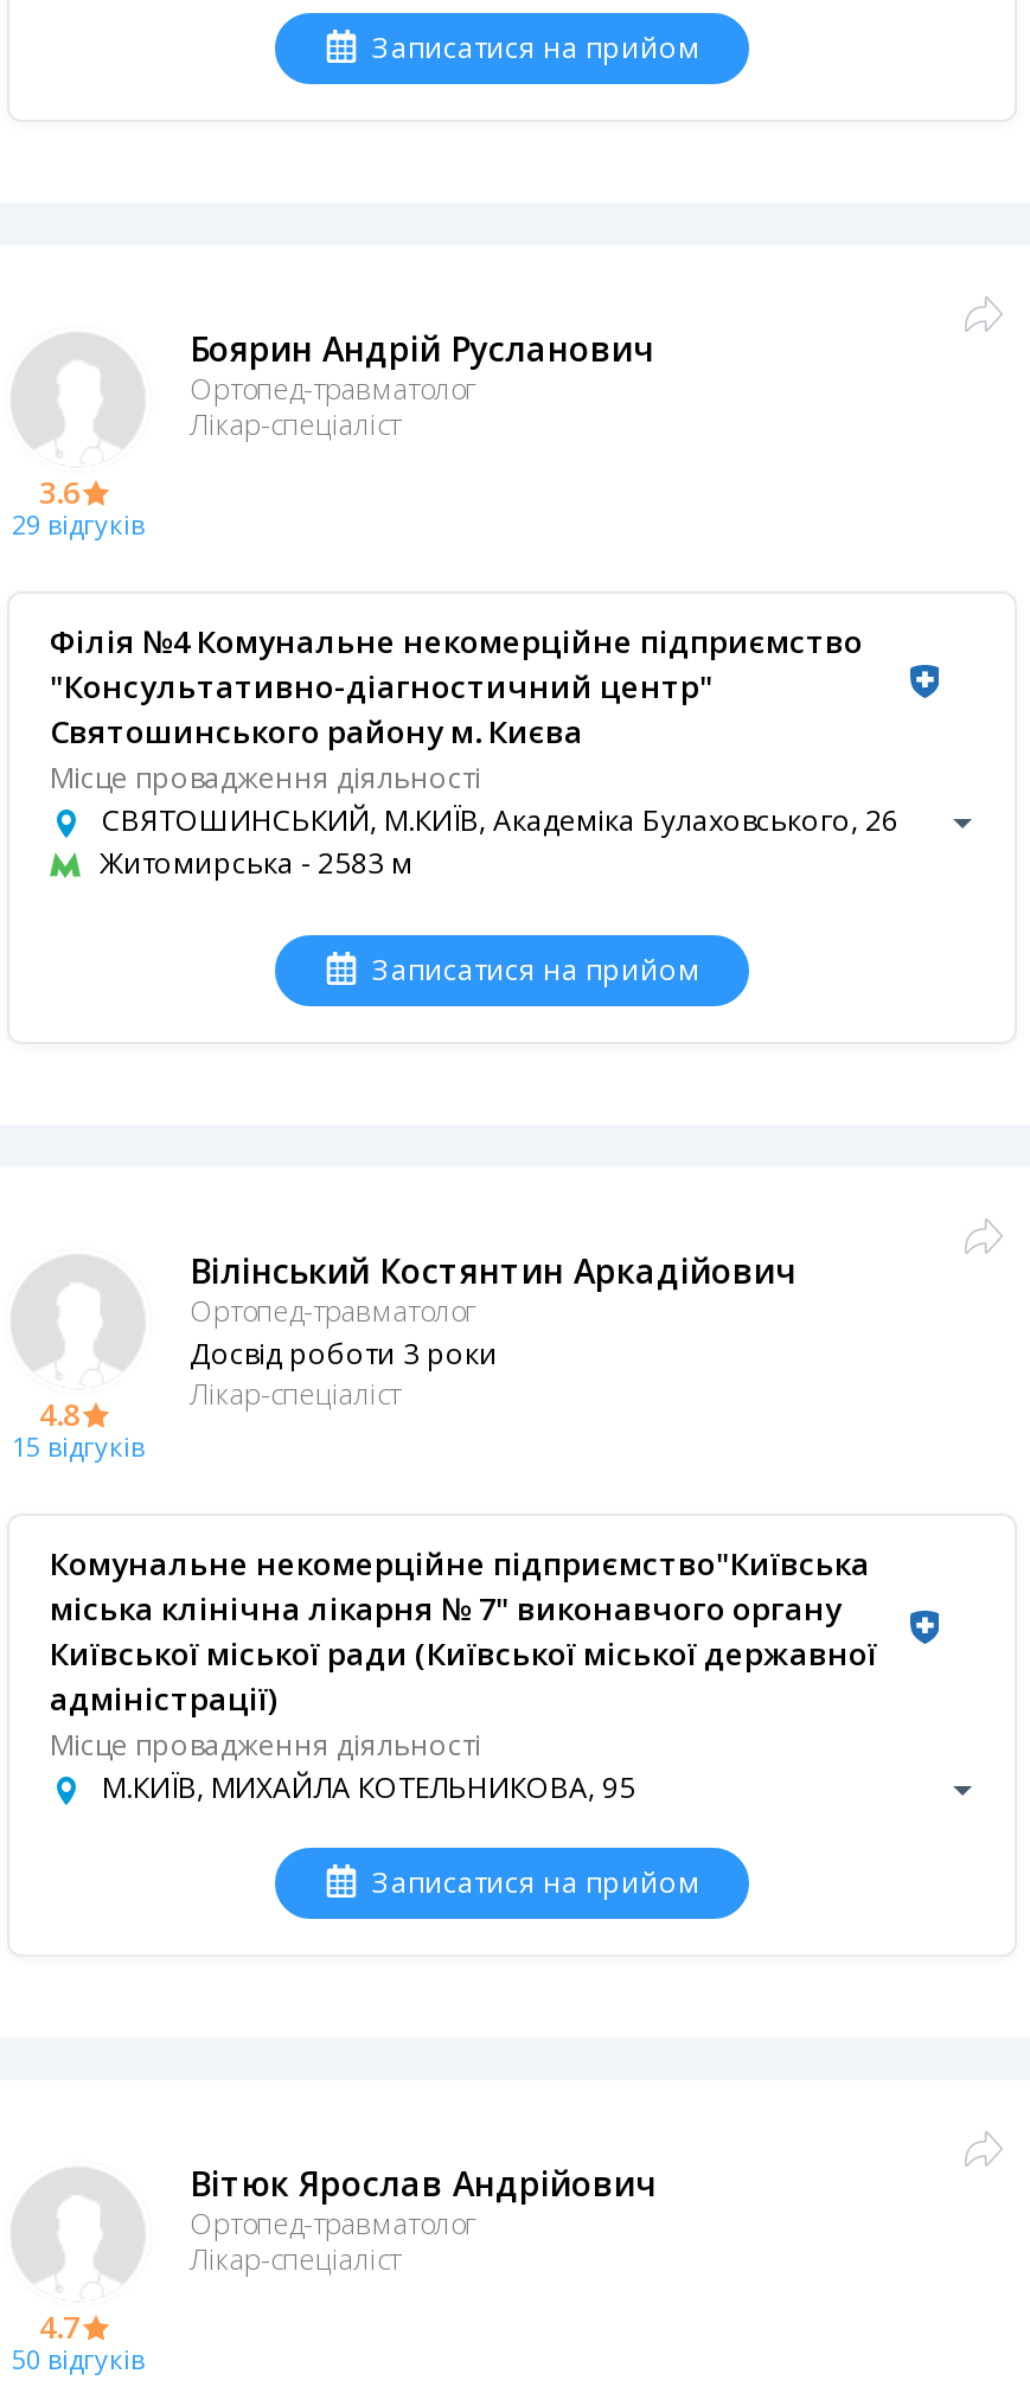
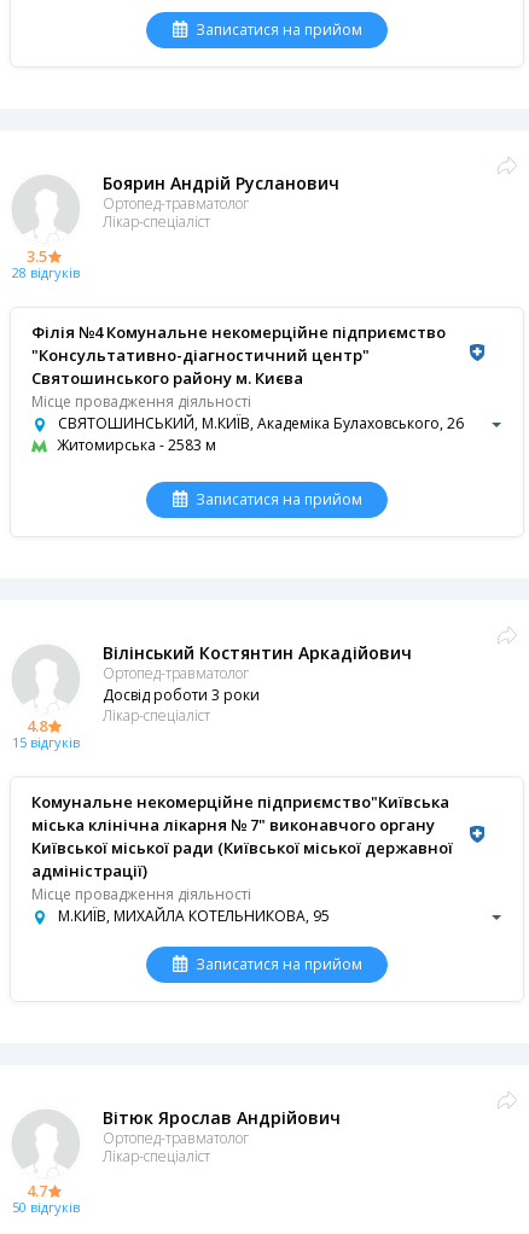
[39,471,79,513] 3.6 -> [26,245,46,267] 3.5
[12,506,145,542] 29 відгуків -> [12,263,80,281] 28 відгуків

